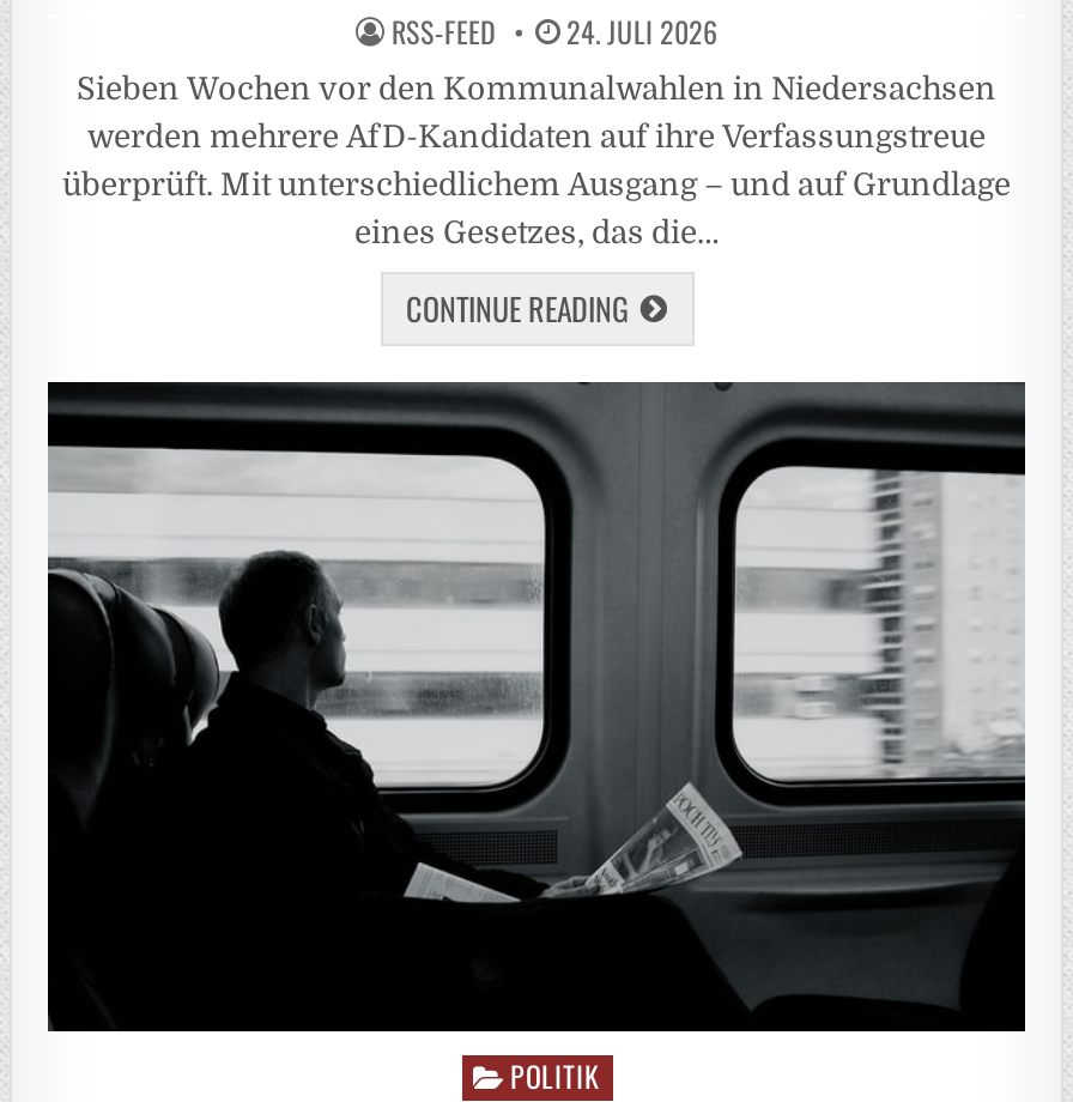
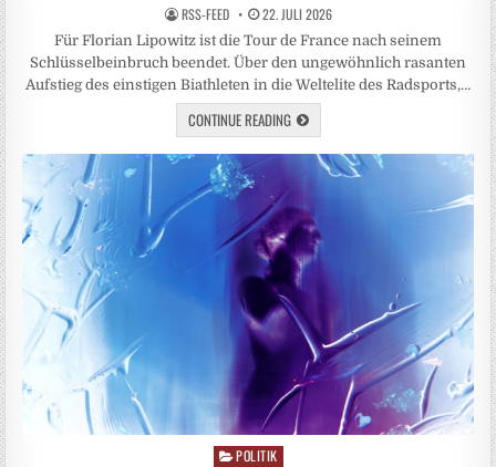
[392,10,717,50] RSS-FEED 24. JULI 2026 -> [181,4,332,23] RSS-FEED 22. JULI 2026
[62,69,1011,249] Sieben Wochen vor den Kommunalwahlen in Niedersachsen | werden mehrere AfD-Kandidaten auf ihre Verfassungstreue | überprüft. Mit unterschiedlichem Ausgang – und auf Grundlage | eines Gesetzes, das die… -> [25,32,471,93] Für Florian Lipowitz ist die Tour de France nach seinem | Schlüsselbeinbruch beendet. Über den ungewöhnlich rasanten | Aufstieg des einstigen Biathleten in die Weltelite des Radsports,…
[46,379,1027,1035] [image] -> [21,153,474,436] [image]

